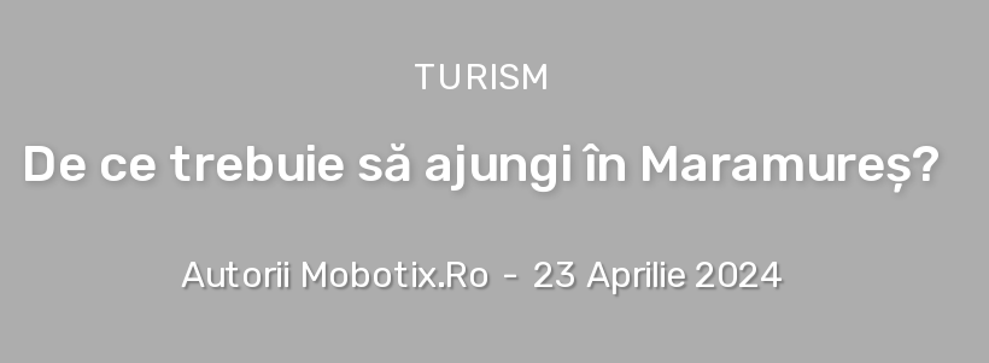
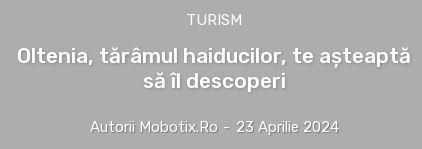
[22,132,941,192] De ce trebuie să ajungi în Maramureș? -> [17,43,411,93] Oltenia, tărâmul haiducilor, te așteaptă | să îl descoperi

